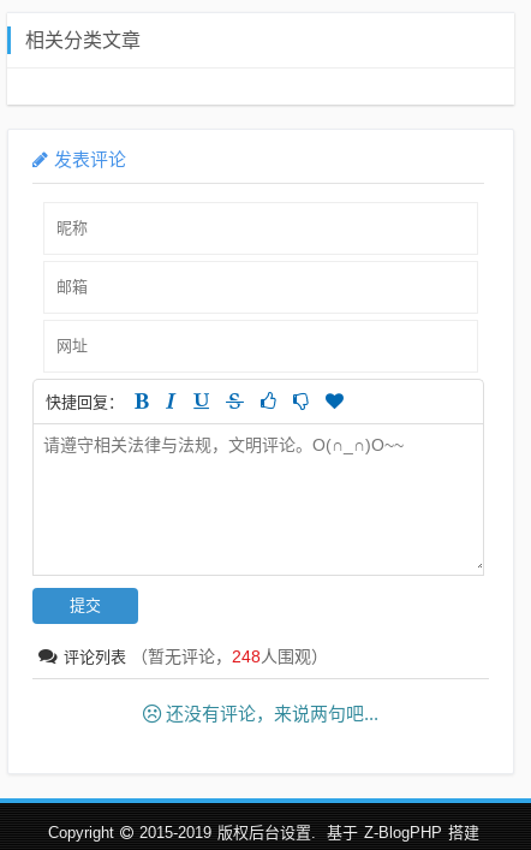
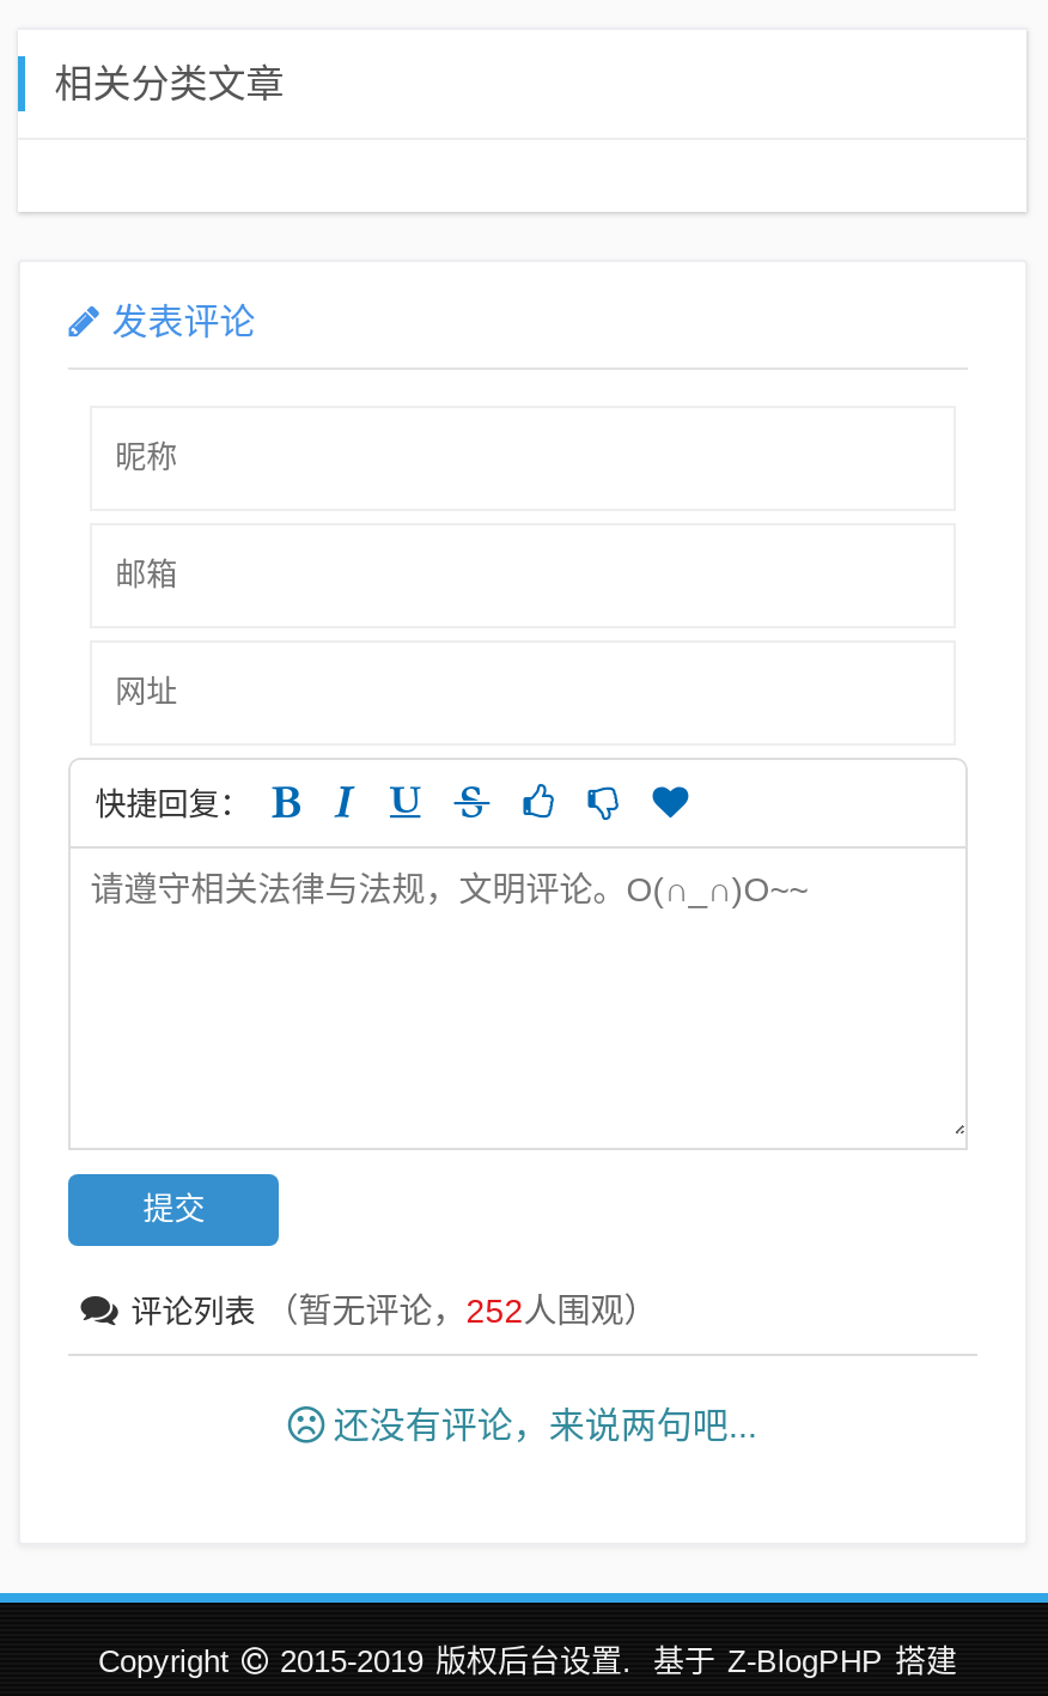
[64,647,328,666] 评论列表（暂无评论，248人围观） -> [131,1291,657,1330] 评论列表（暂无评论，252人围观）

